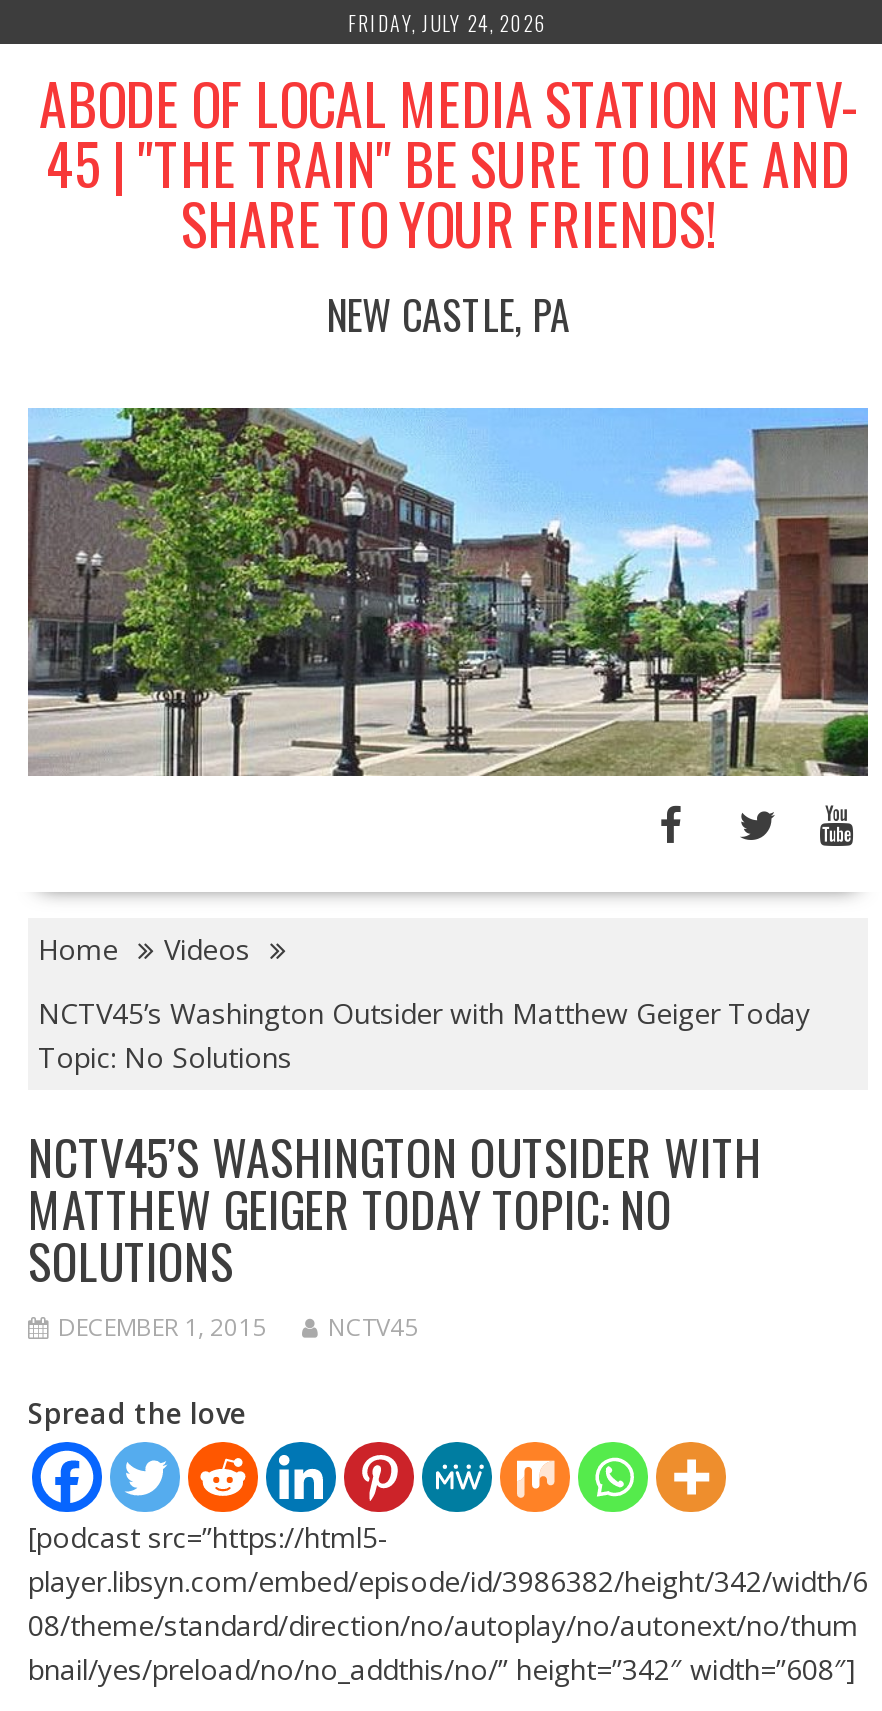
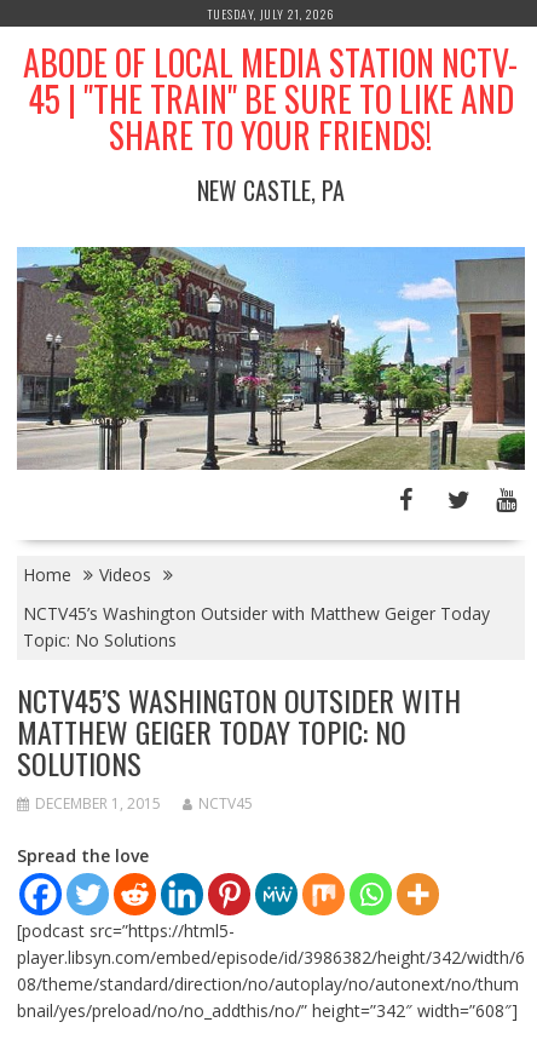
[348,8,548,38] FRIDAY, JULY 24, 2026 -> [207,5,335,23] TUESDAY, JULY 21, 2026

